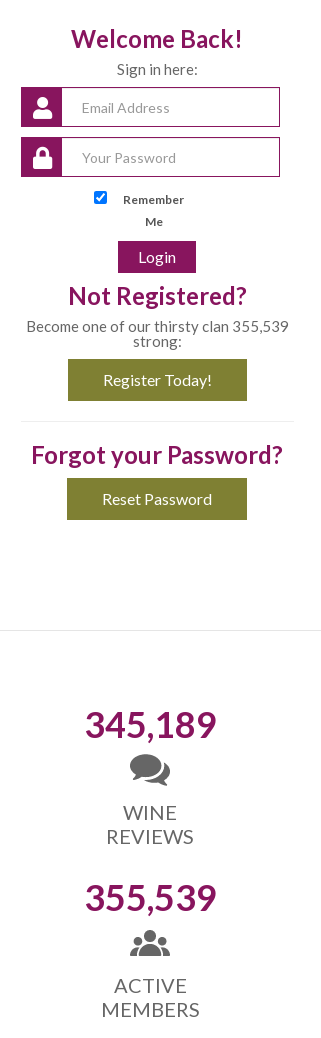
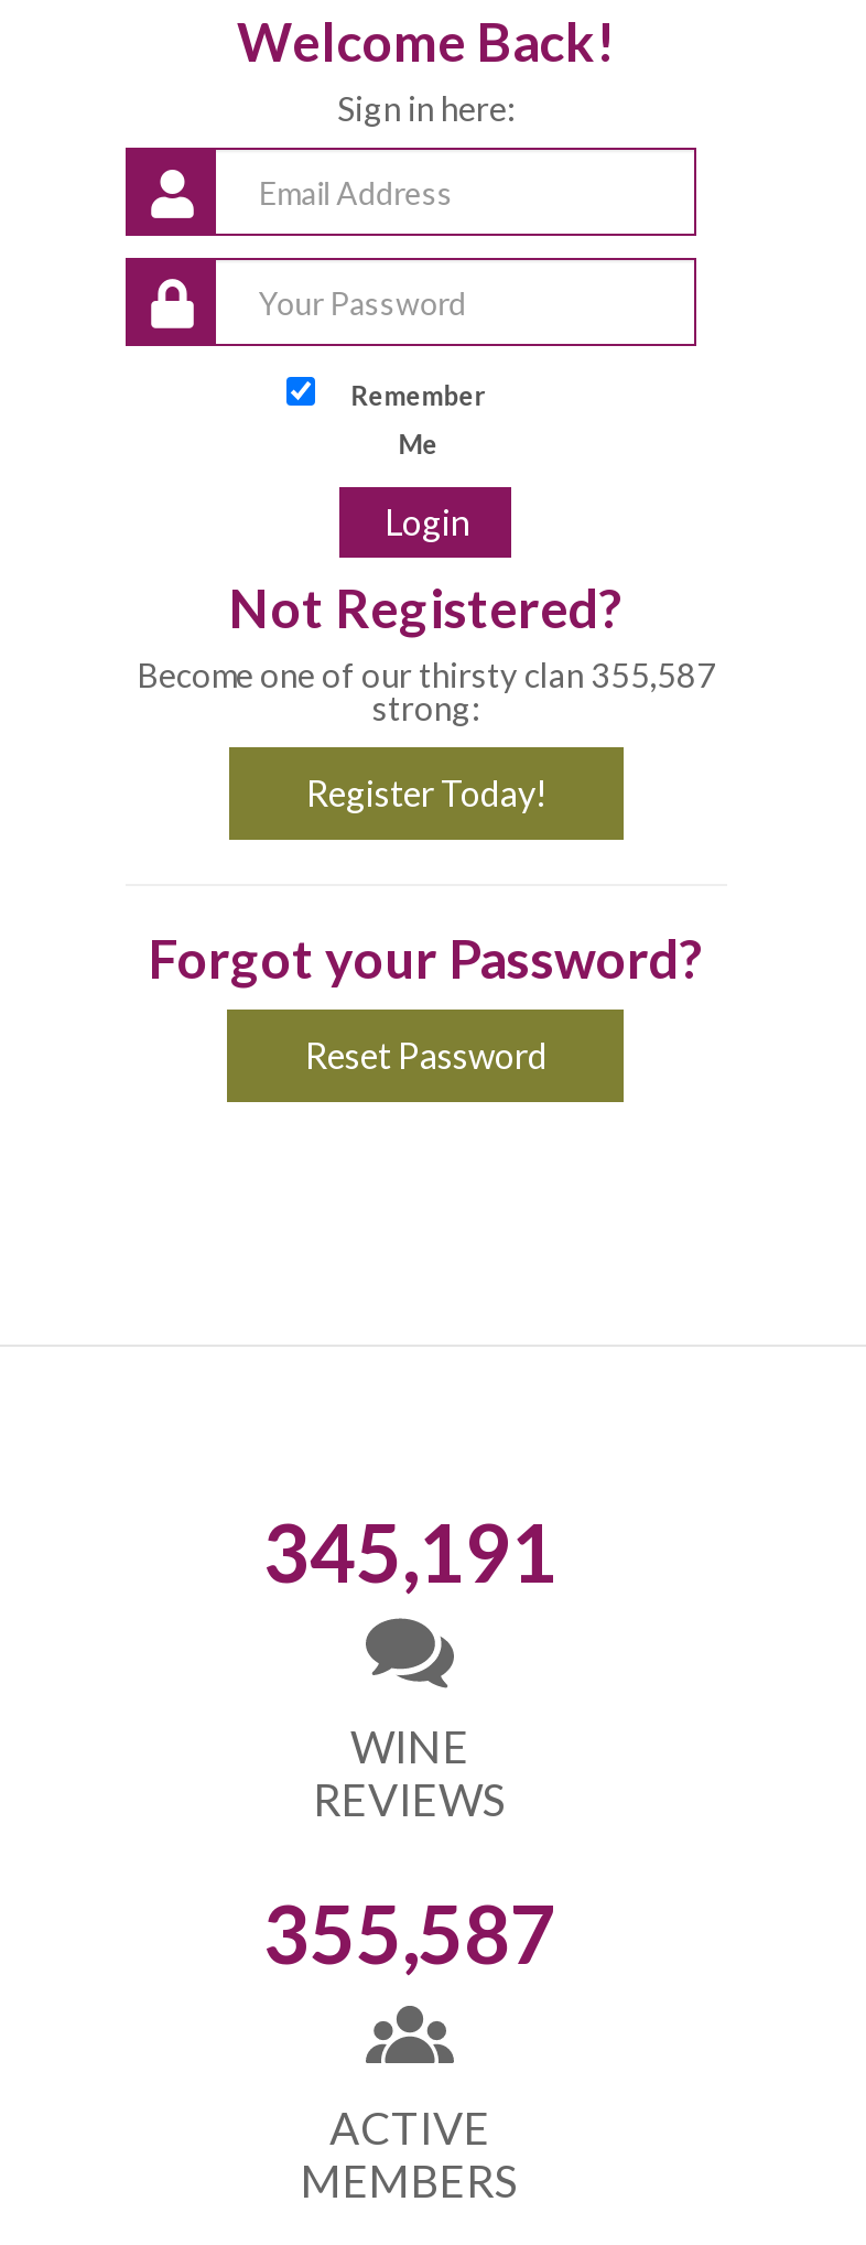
[26,317,289,335] Become one of our thirsty clan 355,539 -> [137,655,716,694] Become one of our thirsty clan 355,587
[83,702,216,746] 345,189 -> [263,1503,556,1600] 345,191
[83,875,216,919] 355,539 -> [263,1885,556,1982] 355,587

